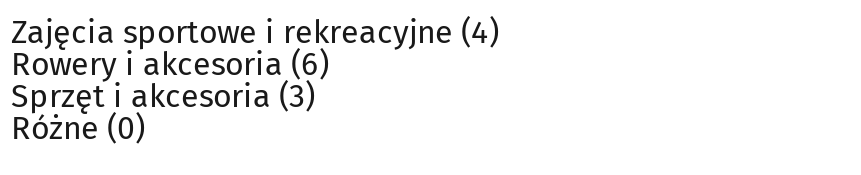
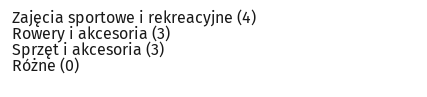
[11,44,329,82] Rowery i akcesoria(6) -> [12,24,170,43] Rowery i akcesoria(3)

